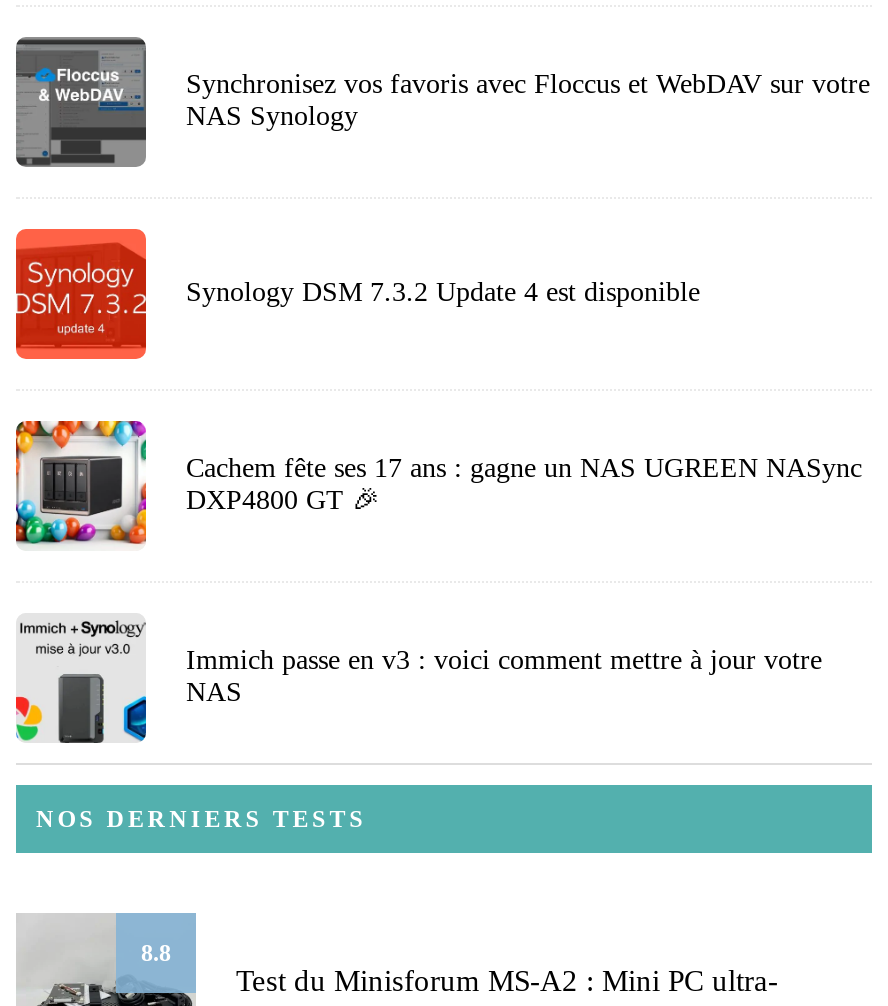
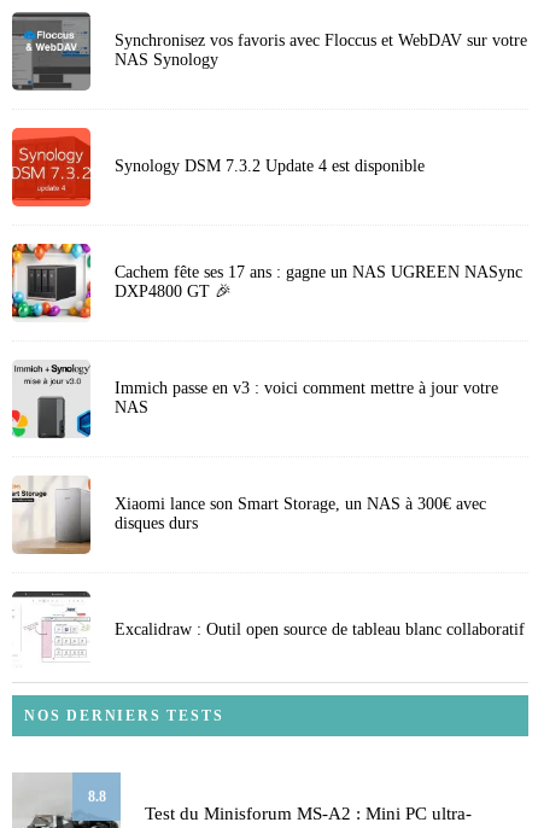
none -> [11,474,486,555] [image] | Xiaomi lance son Smart Storage, un NAS à 300€ avec | disques durs
none -> [12,590,525,670] [image] | Excalidraw : Outil open source de tableau blanc collaboratif

